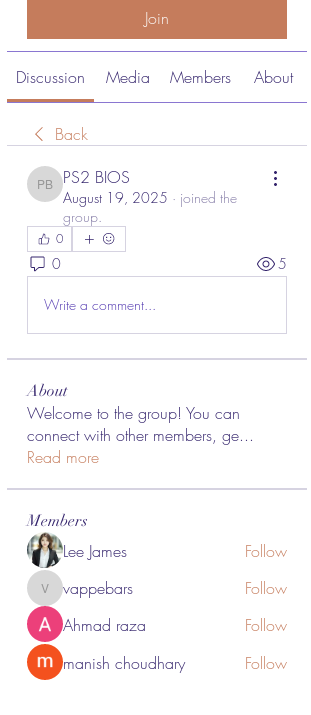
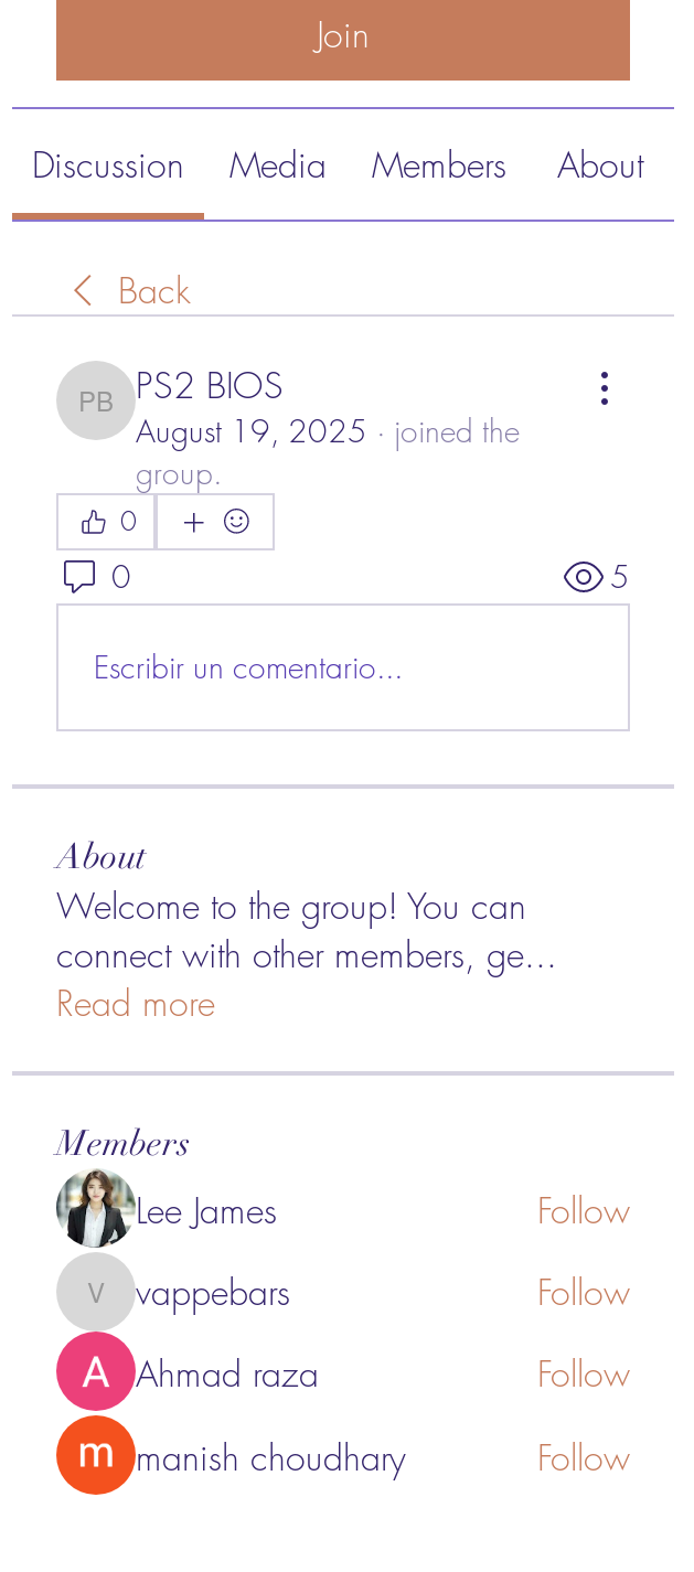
[44,295,156,314] Write a comment... -> [94,646,403,688] Escribir un comentario...

